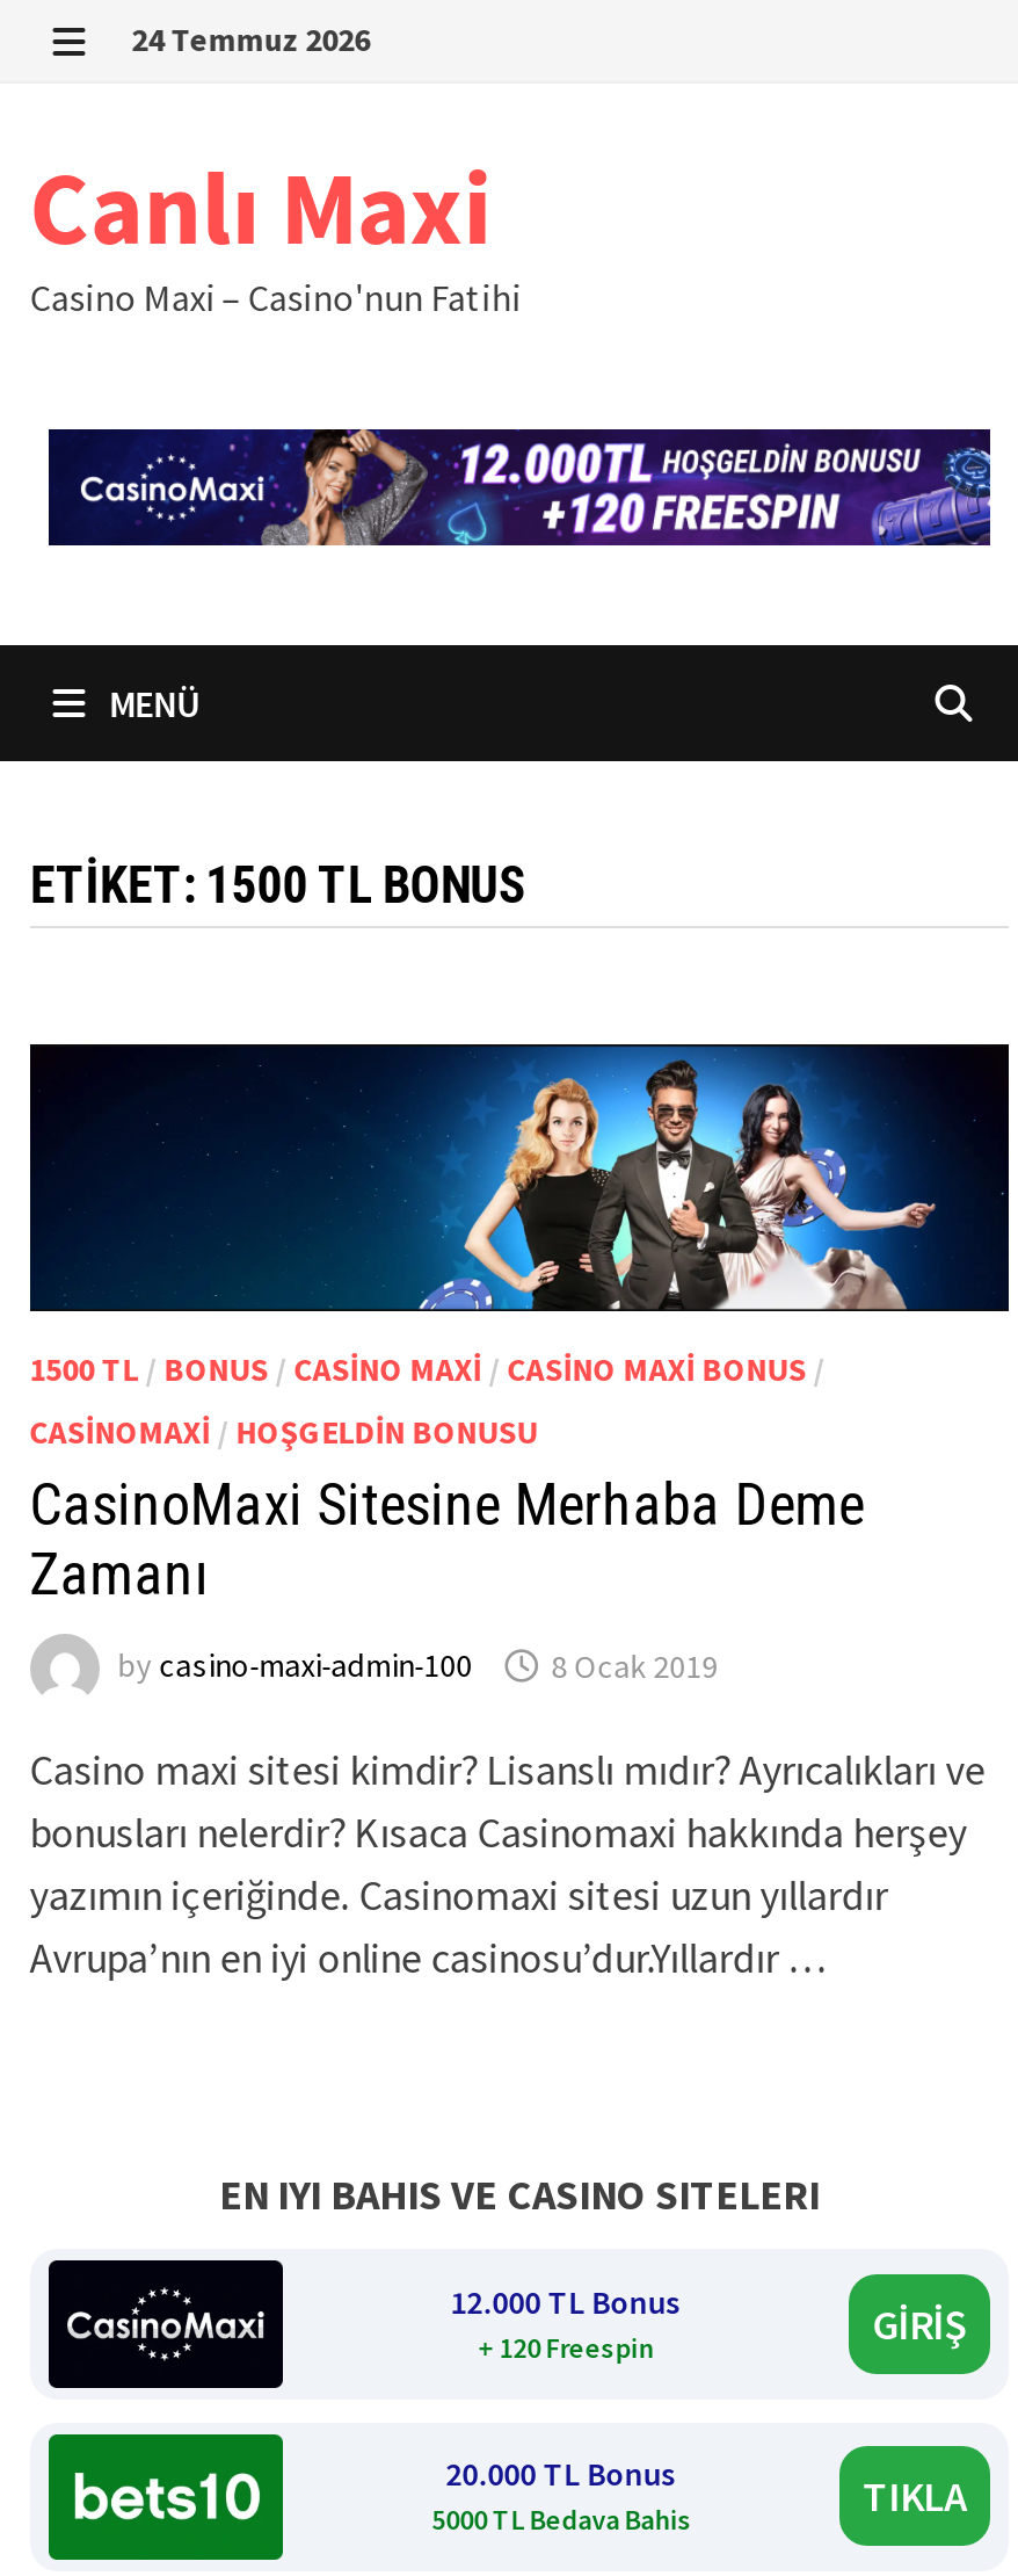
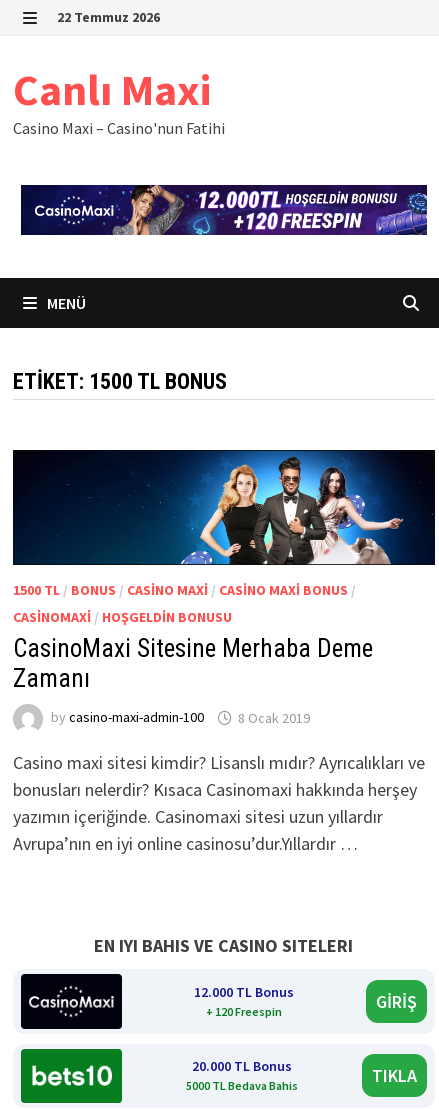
[132,19,371,60] 24 Temmuz 2026 -> [57,8,160,26] 22 Temmuz 2026

